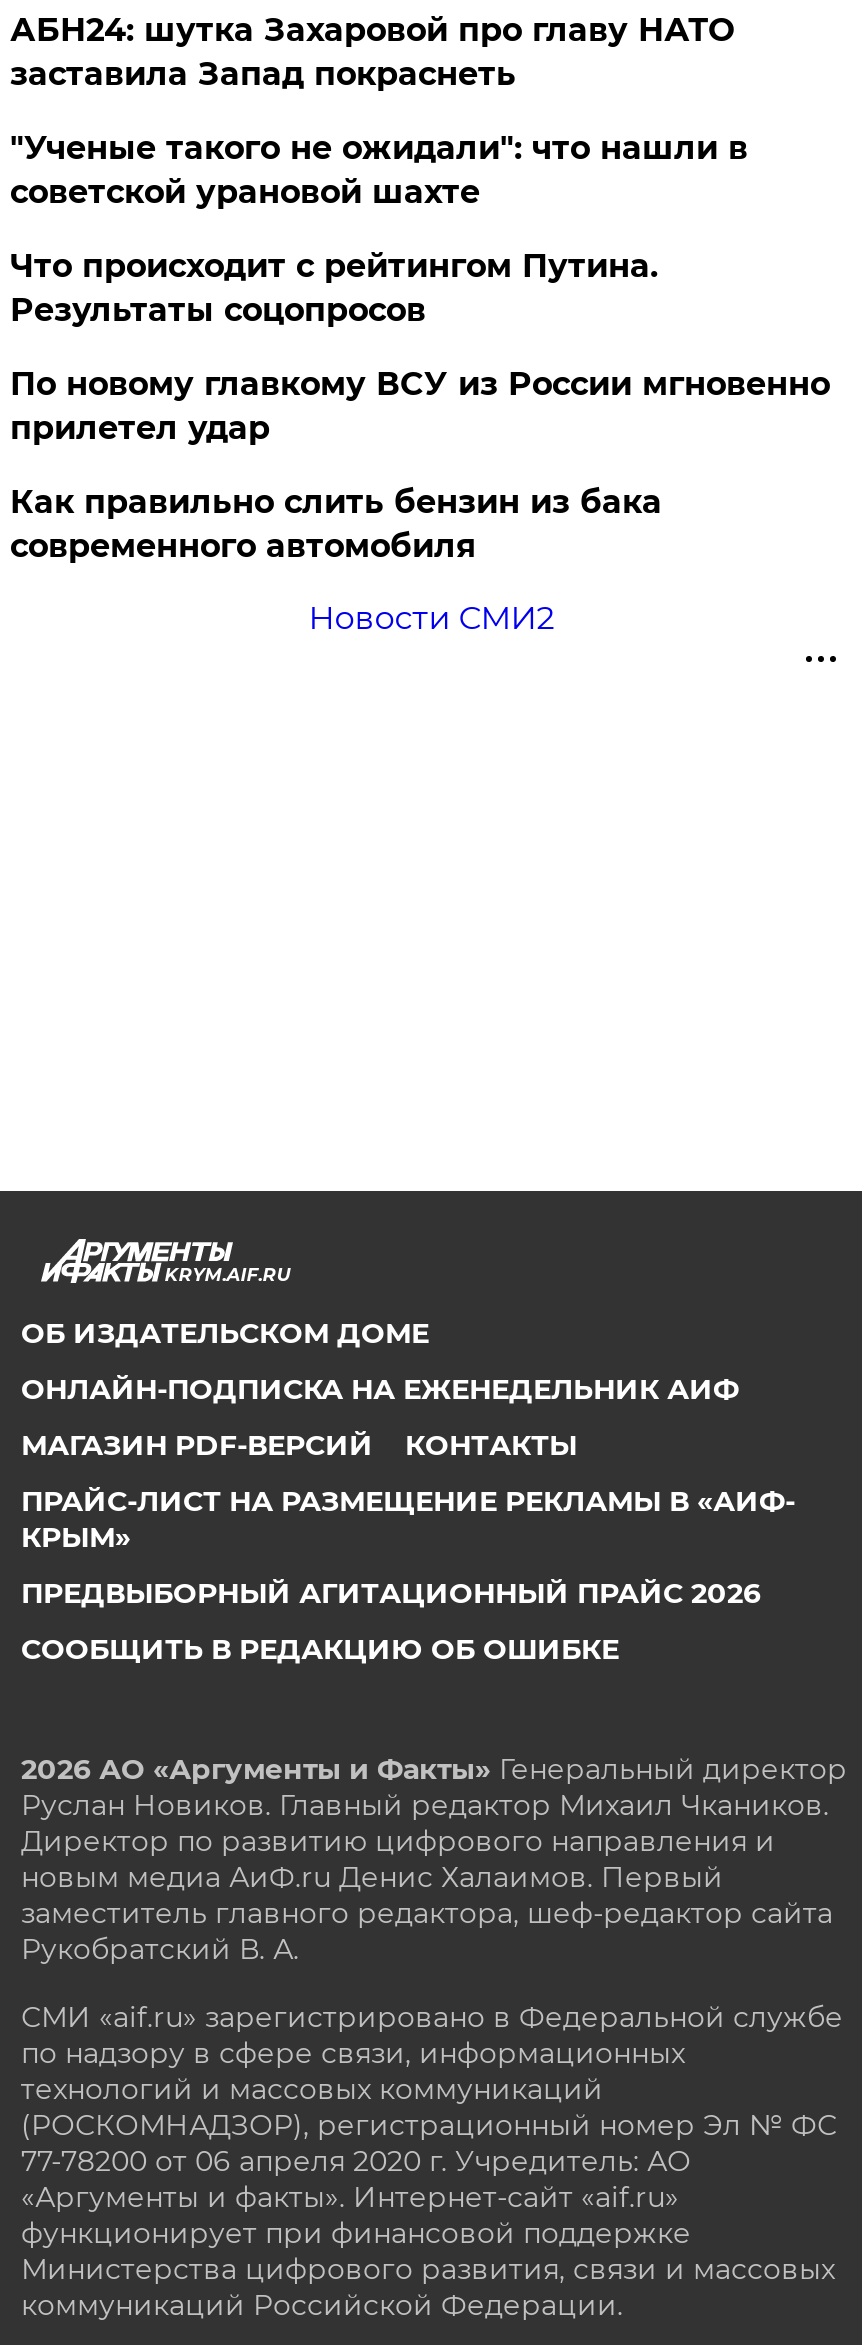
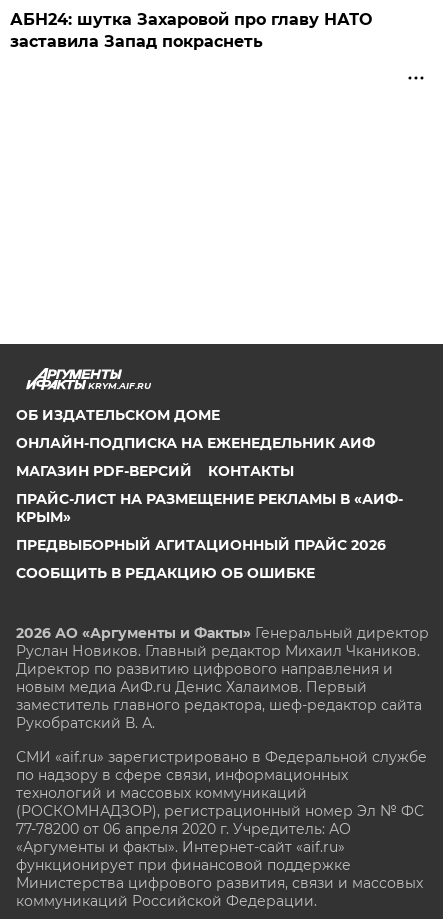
[10,129,830,637] "Ученые такого не ожидали": что нашли в | советской урановой шахте | Что происходит с рейтингом Путина. | Результаты соцопросов | По новому главкому ВСУ из России мгновенно | прилетел удар | Как правильно слить бензин из бака | современного автомобиля | Новости СМИ2 -> none

